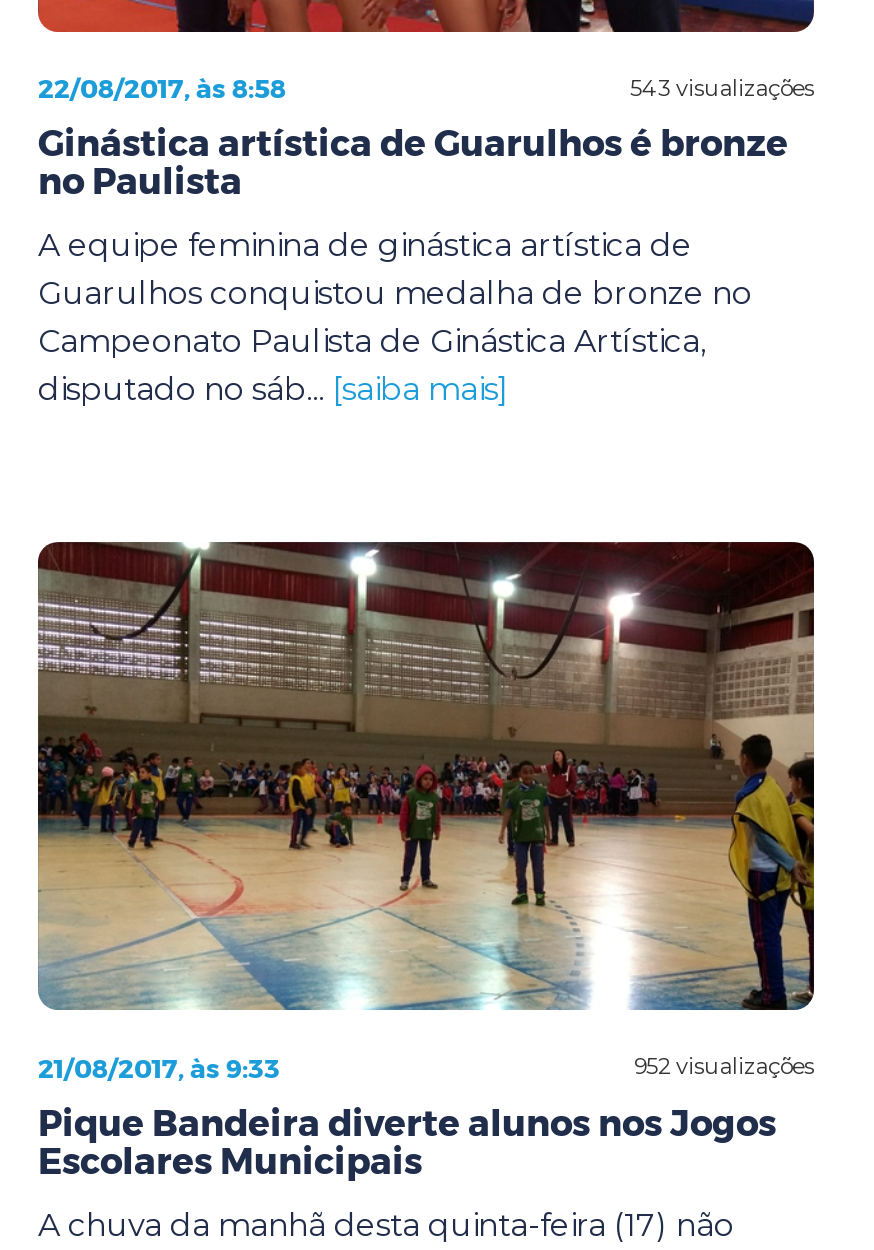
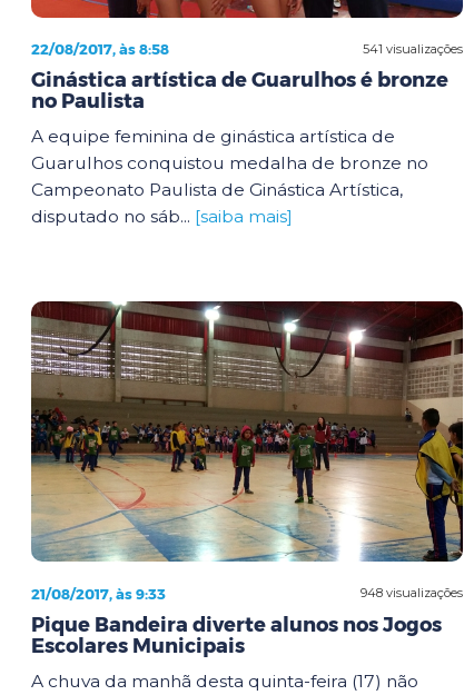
[630,73,814,101] 543 visualizações -> [363,41,463,56] 541 visualizações
[634,1052,814,1080] 952 visualizações -> [361,585,463,600] 948 visualizações

